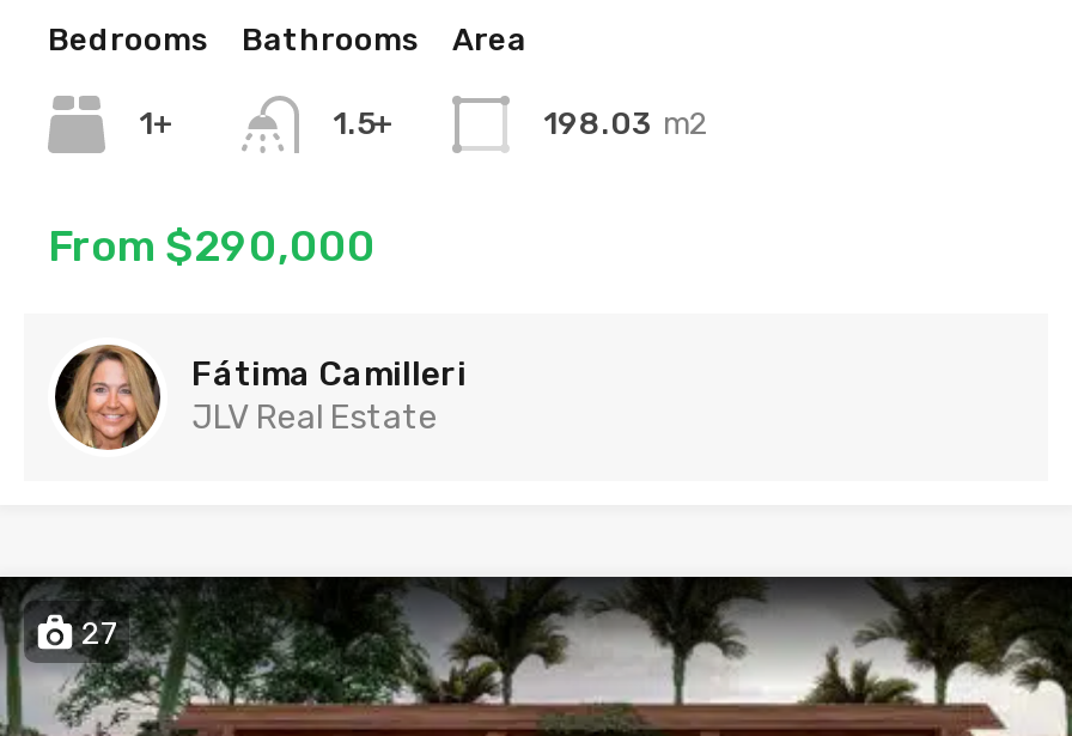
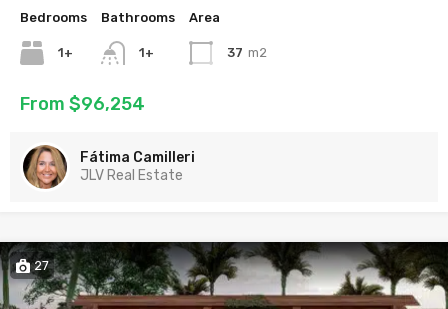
[333,104,395,140] 1.5+ -> [139,45,154,60] 1+
[543,104,708,140] 198.03 m2 -> [227,45,267,60] 37 m2
[48,219,376,272] From $290,000 -> [20,93,145,115] From $96,254

